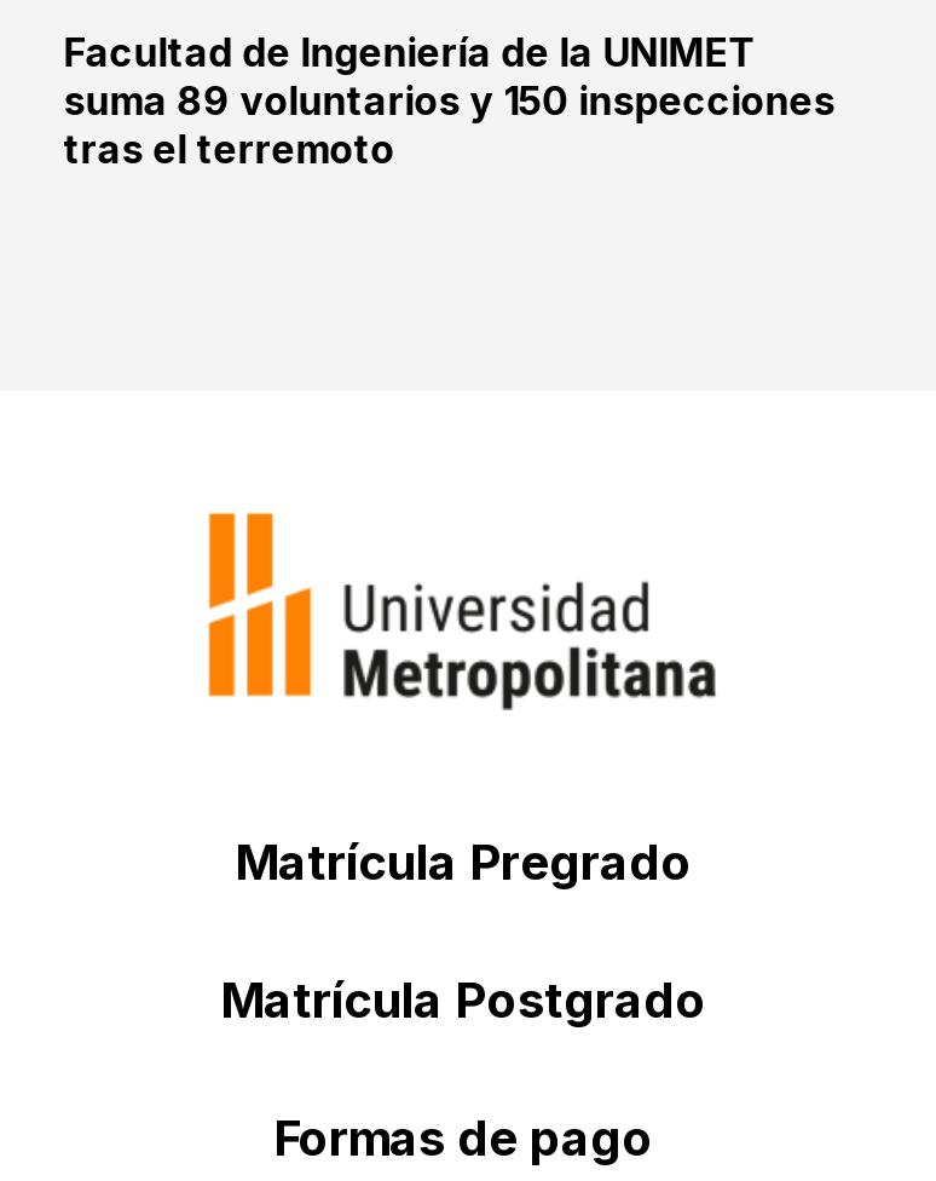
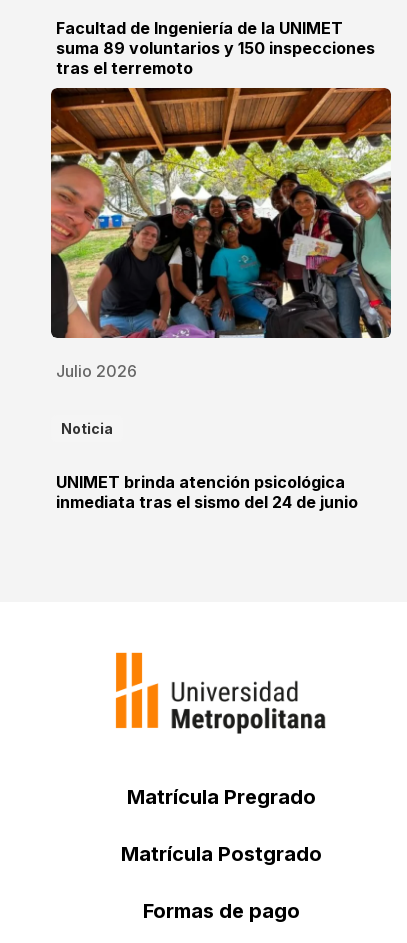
none -> [50,87,392,512] [image] | Julio 2026 | Noticia | UNIMET brinda atención psicológica | inmediata tras el sismo del 24 de junio

